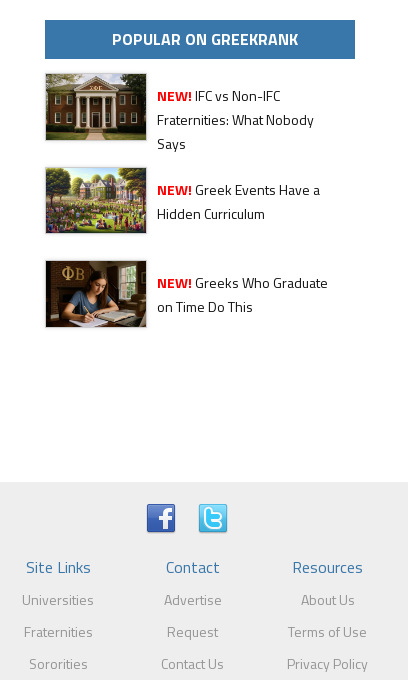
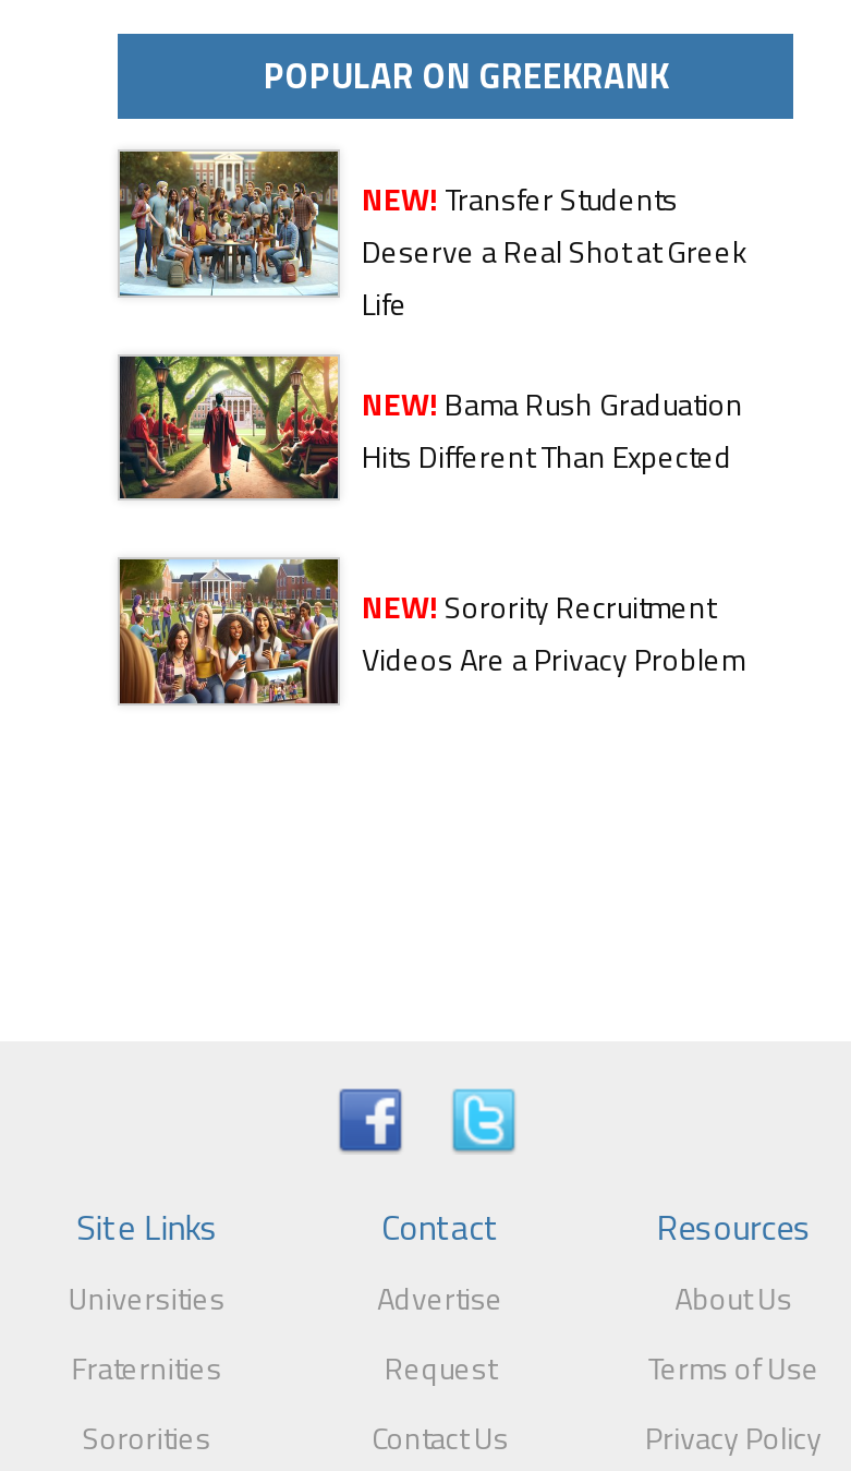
[45,74,314,154] [image] | NEW! IFC vs Non-IFC | Fraternities: What Nobody | Says -> [118,149,747,326] [image] | NEW! Transfer Students | Deserve a Real Shot at Greek | Life
[45,167,320,234] [image] | NEW! Greek Events Have a | Hidden Curriculum -> [118,354,743,501] [image] | NEW! Bama Rush Graduation | Hits Different Than Expected
[45,260,328,328] [image] | NEW! Greeks Who Graduate | on Time Do This -> [118,557,745,706] [image] | NEW! Sorority Recruitment | Videos Are a Privacy Problem

